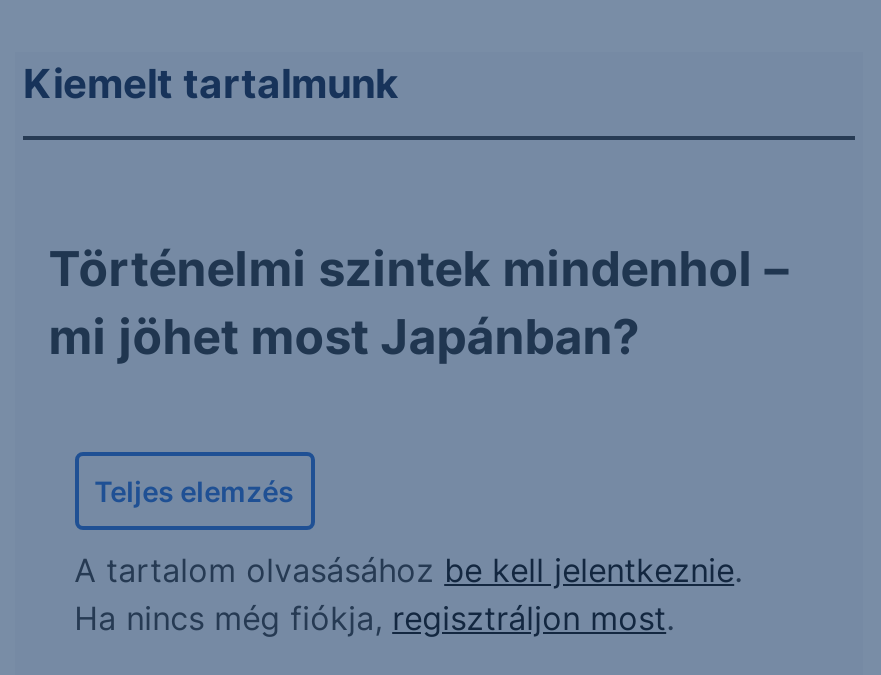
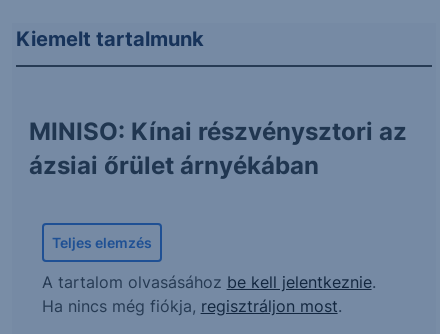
[49,240,789,366] Történelmi szintek mindenhol – | mi jöhet most Japánban? -> [29,117,407,180] MINISO: Kínai részvénysztori az | ázsiai őrület árnyékában

